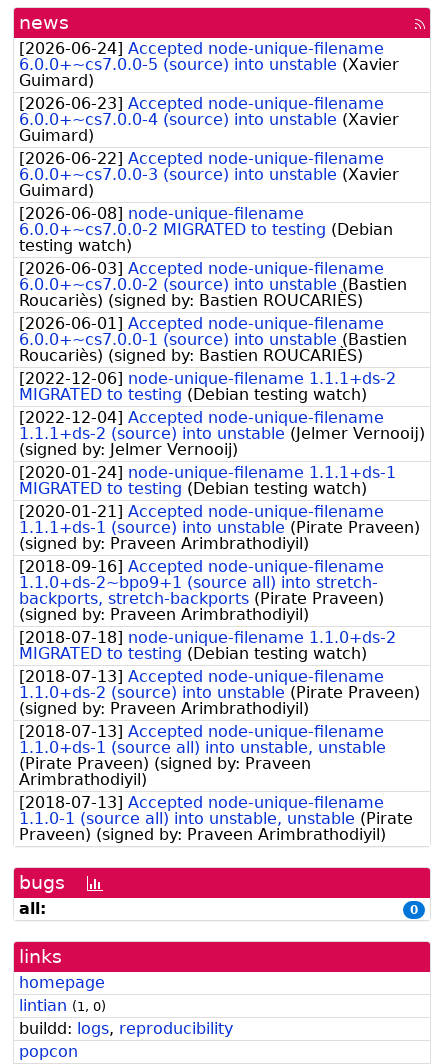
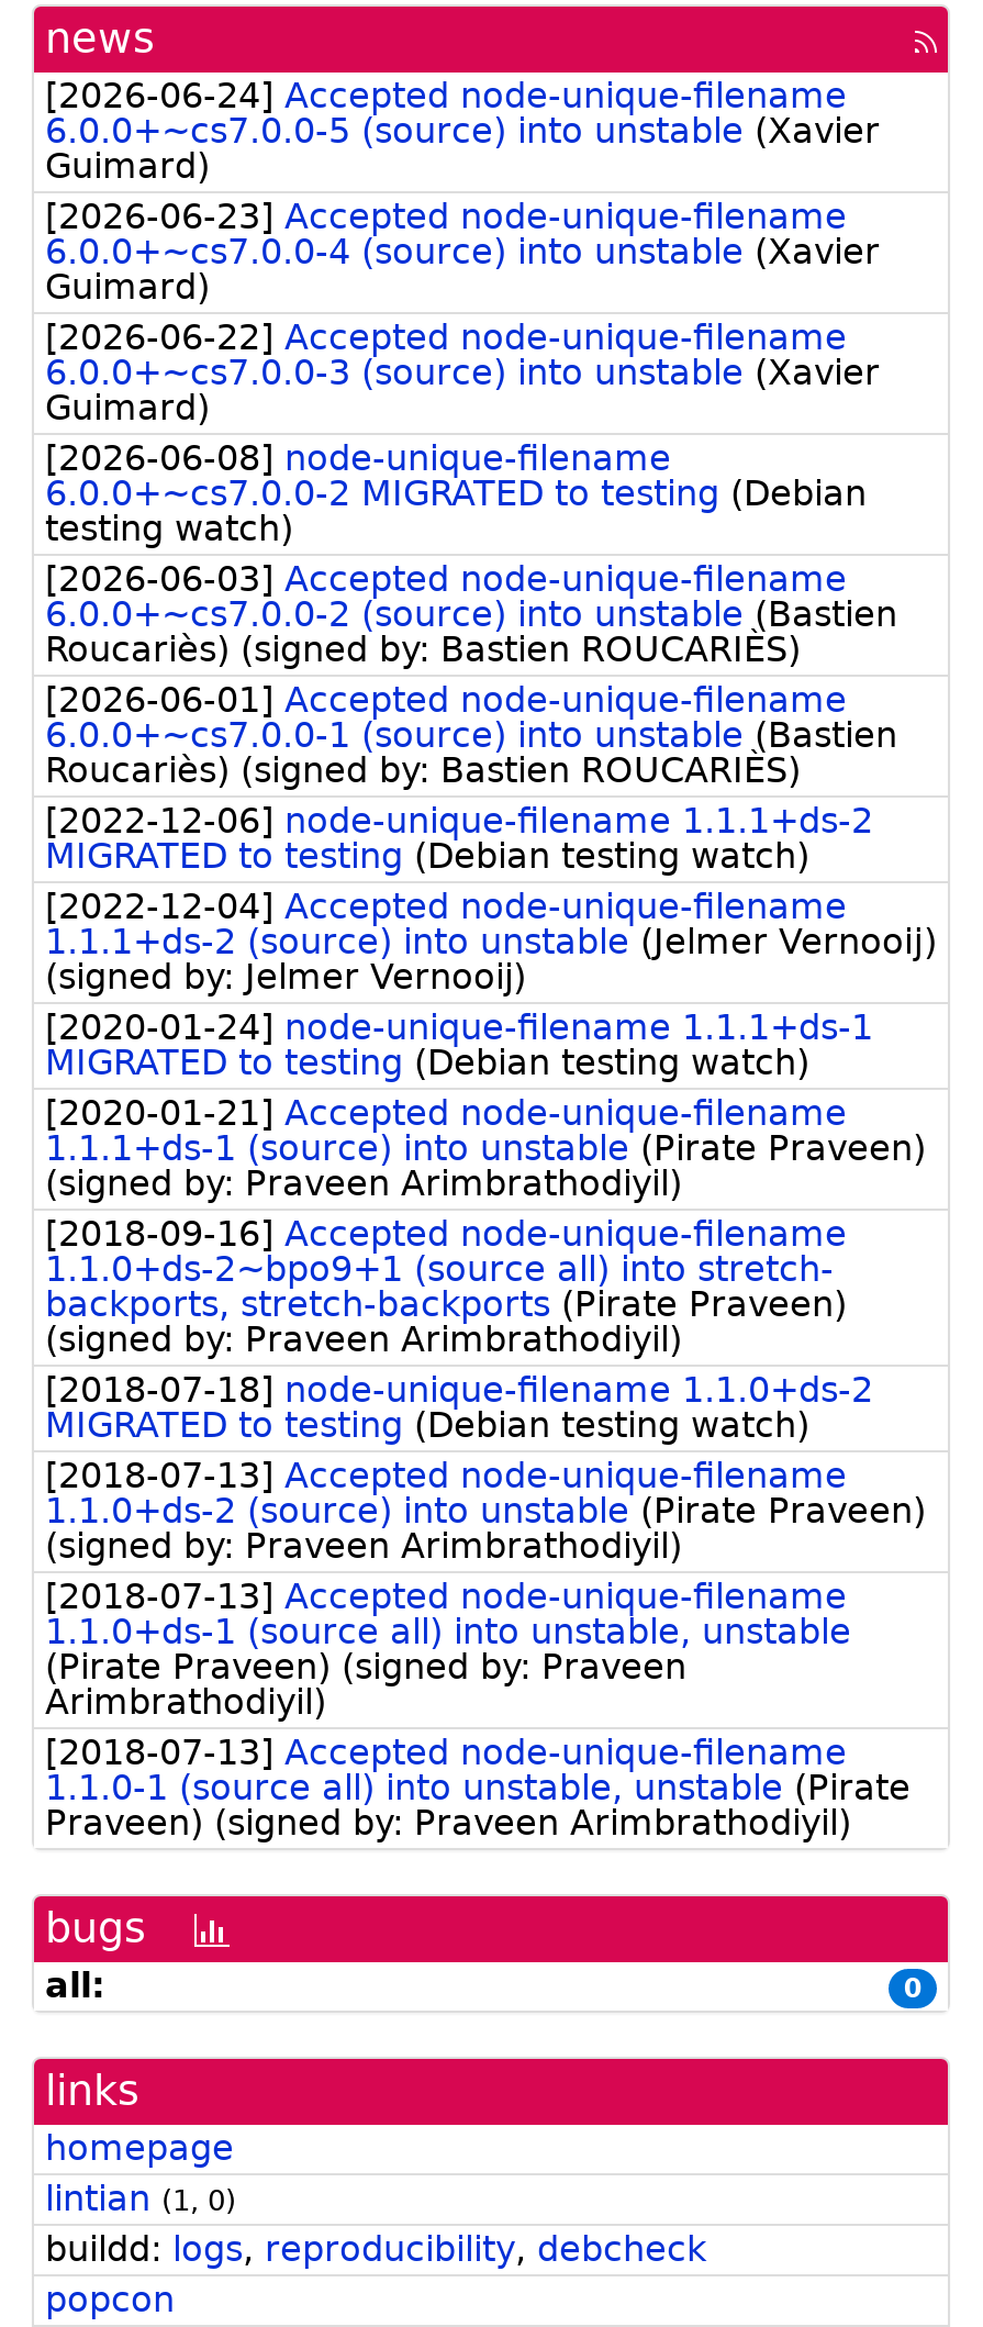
[19,1019,233,1038] buildd: logs, reproducibility -> [45,2228,706,2269] buildd: logs, reproducibility, debcheck

